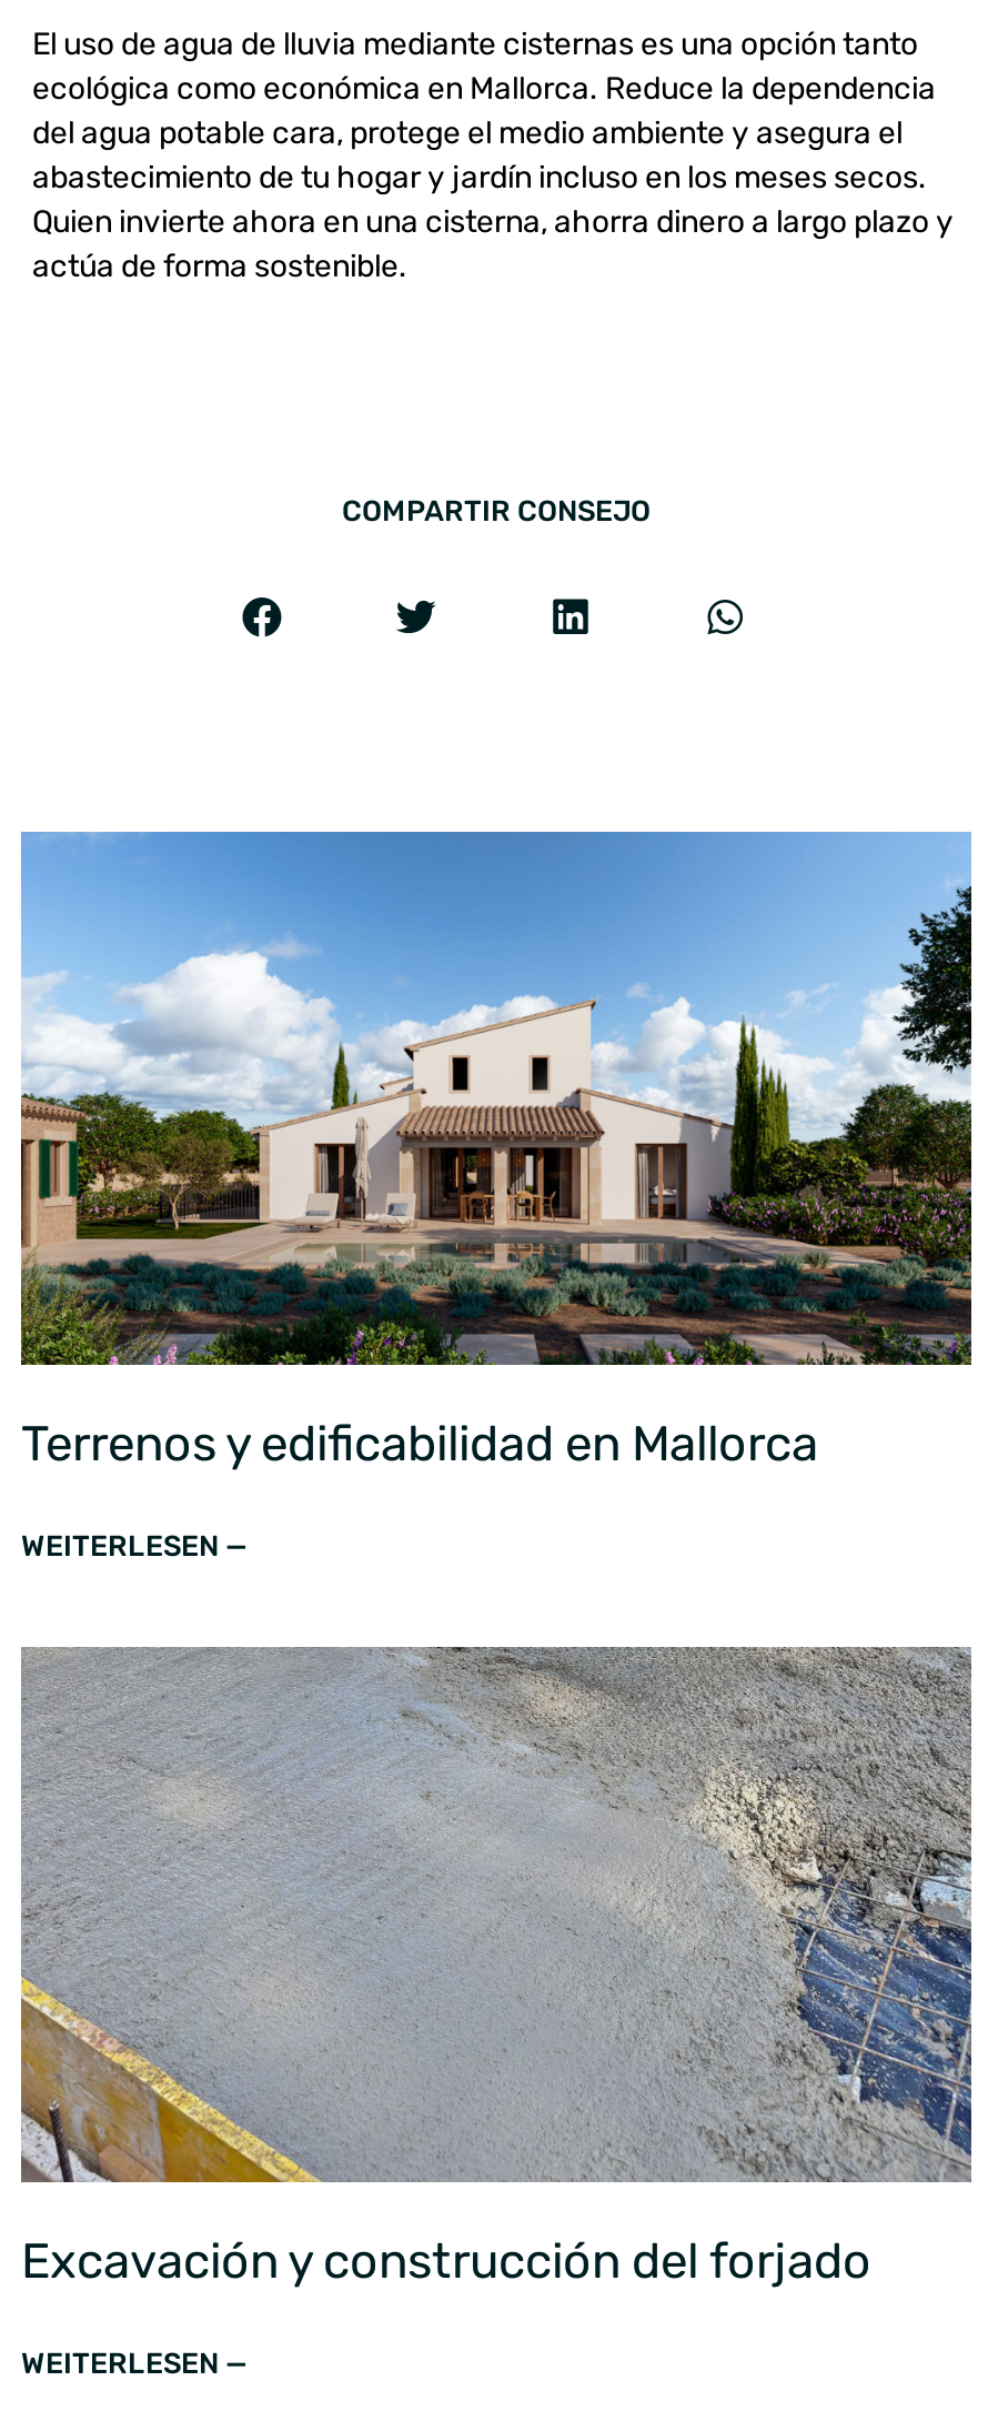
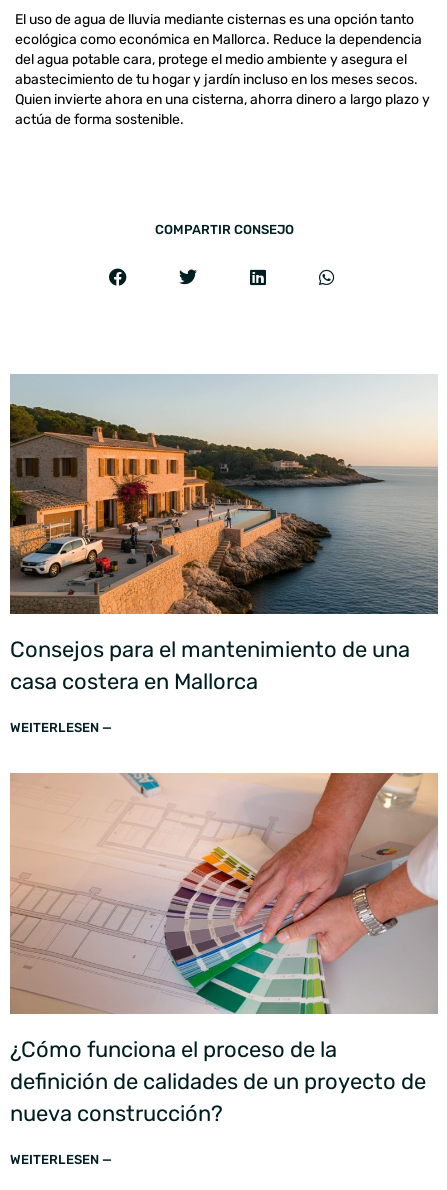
[21,832,974,1475] [image] | Terrenos y edificabilidad en Mallorca -> [9,374,438,695] [image] | Consejos para el mantenimiento de una | casa costera en Mallorca
[21,1645,971,2292] [image] | Excavación y construcción del forjado -> [10,772,438,1127] [image] | ¿Cómo funciona el proceso de la | definición de calidades de un proyecto de | nueva construcción?

